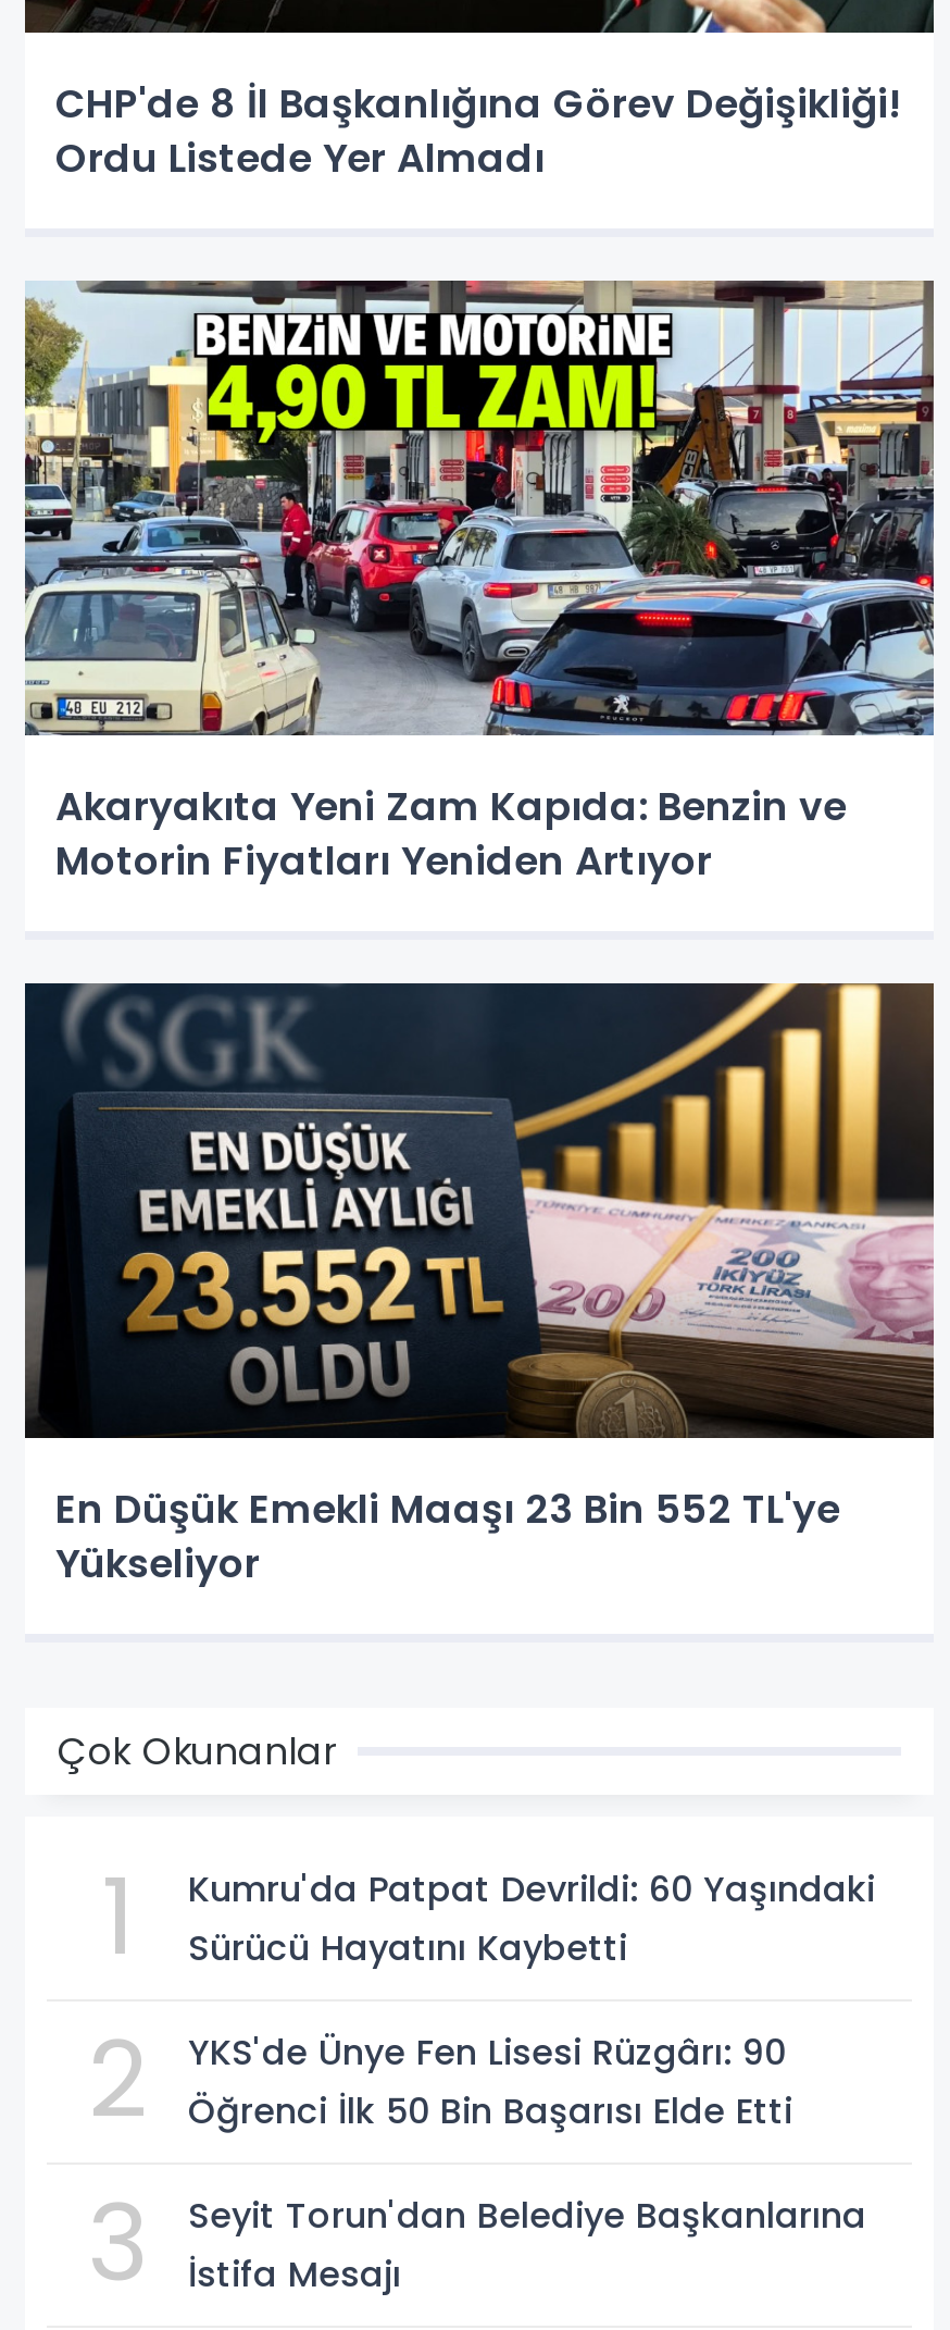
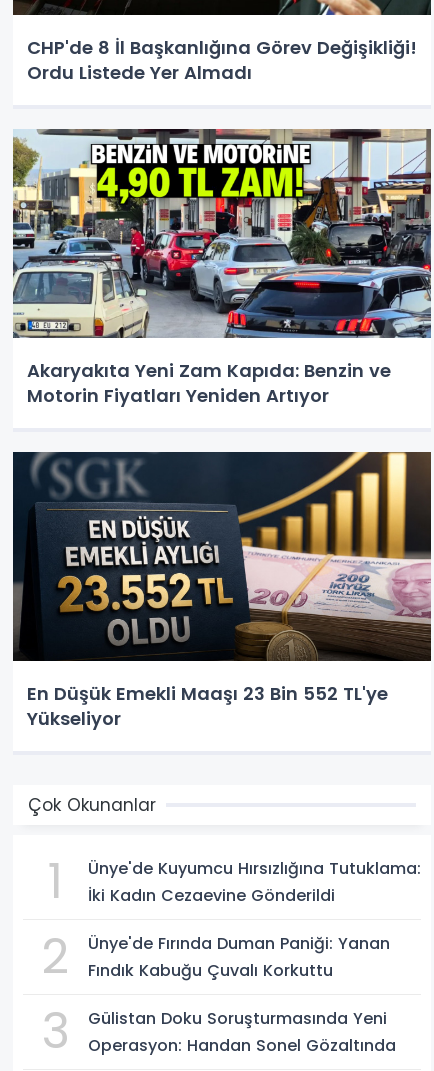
[188,1864,875,1973] Kumru'da Patpat Devrildi: 60 Yaşındaki | Sürücü Hayatını Kaybetti -> [88,857,421,907] Ünye'de Kuyumcu Hırsızlığına Tutuklama: | İki Kadın Cezaevine Gönderildi
[188,2027,792,2136] YKS'de Ünye Fen Lisesi Rüzgârı: 90 | Öğrenci İlk 50 Bin Başarısı Elde Etti -> [88,932,390,982] Ünye'de Fırında Duman Paniği: Yanan | Fındık Kabuğu Çuvalı Korkuttu
[188,2191,866,2299] Seyit Torun'dan Belediye Başkanlarına | İstifa Mesajı -> [88,1007,396,1057] Gülistan Doku Soruşturmasında Yeni | Operasyon: Handan Sonel Gözaltında

